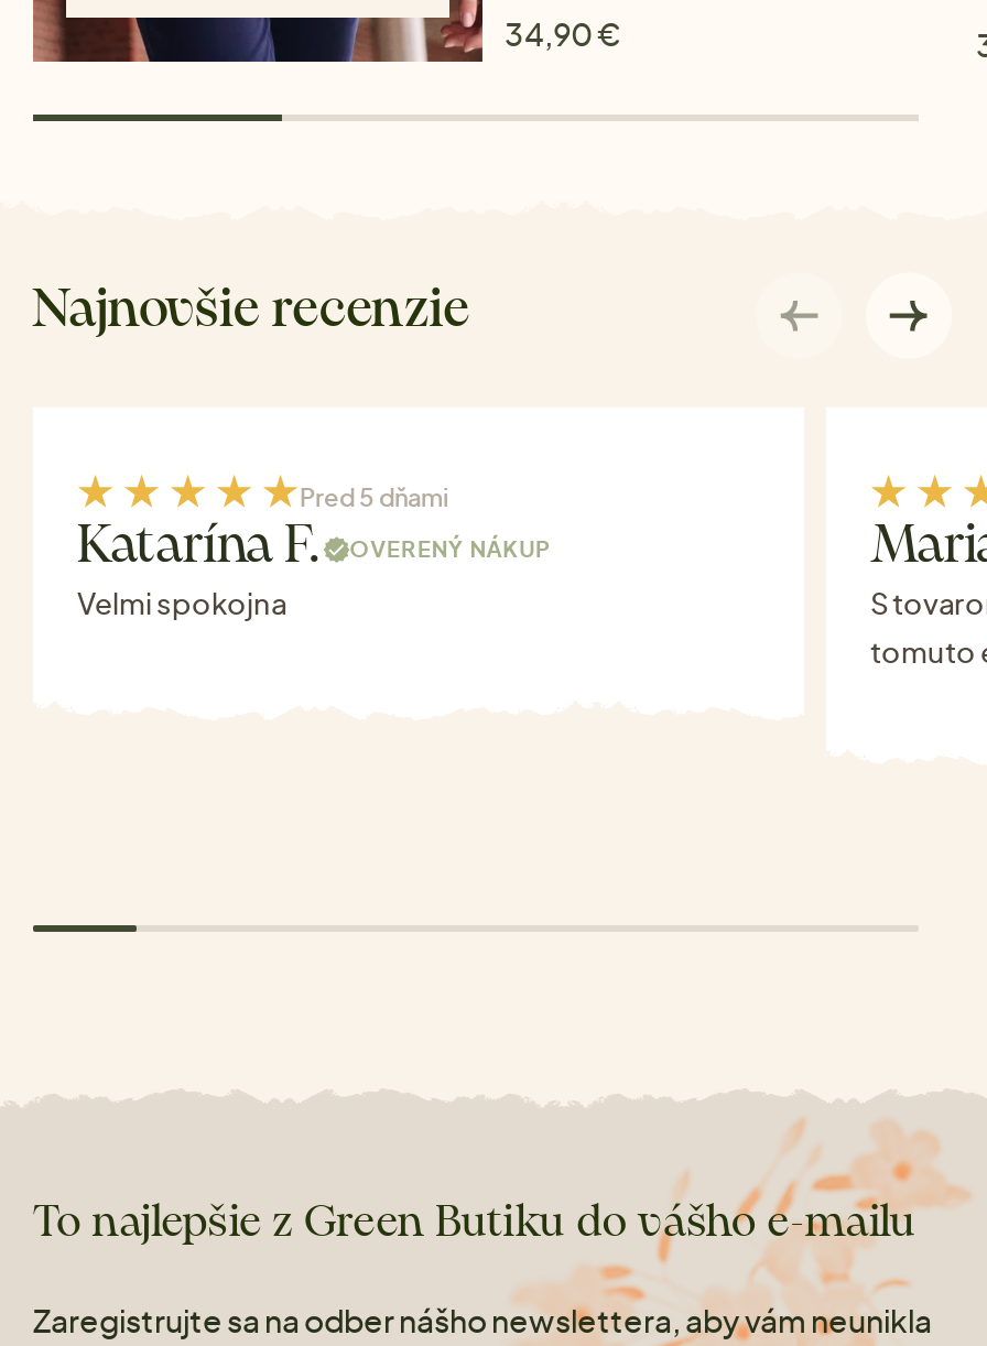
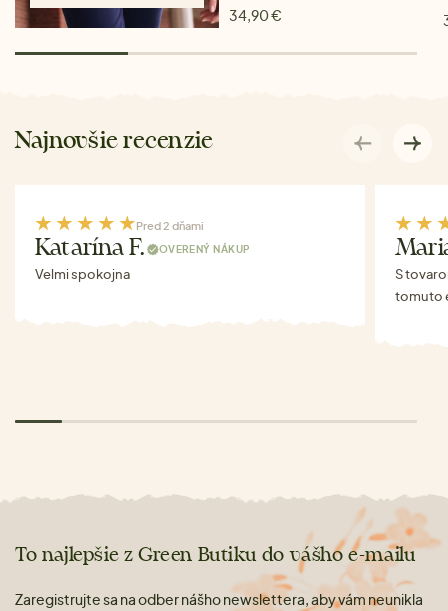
[300,482,449,511] Pred 5 dňami -> [136,219,204,232] Pred 2 dňami

